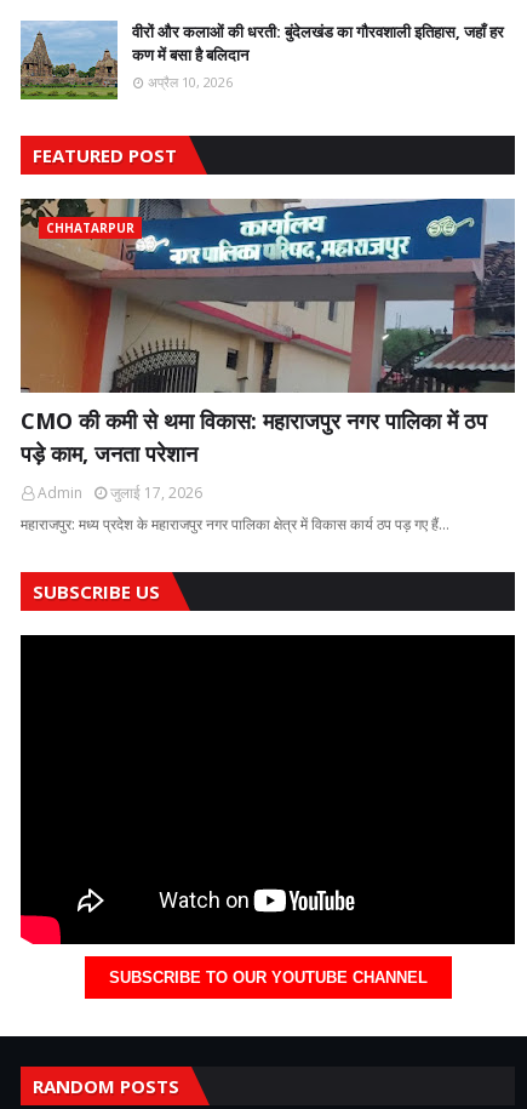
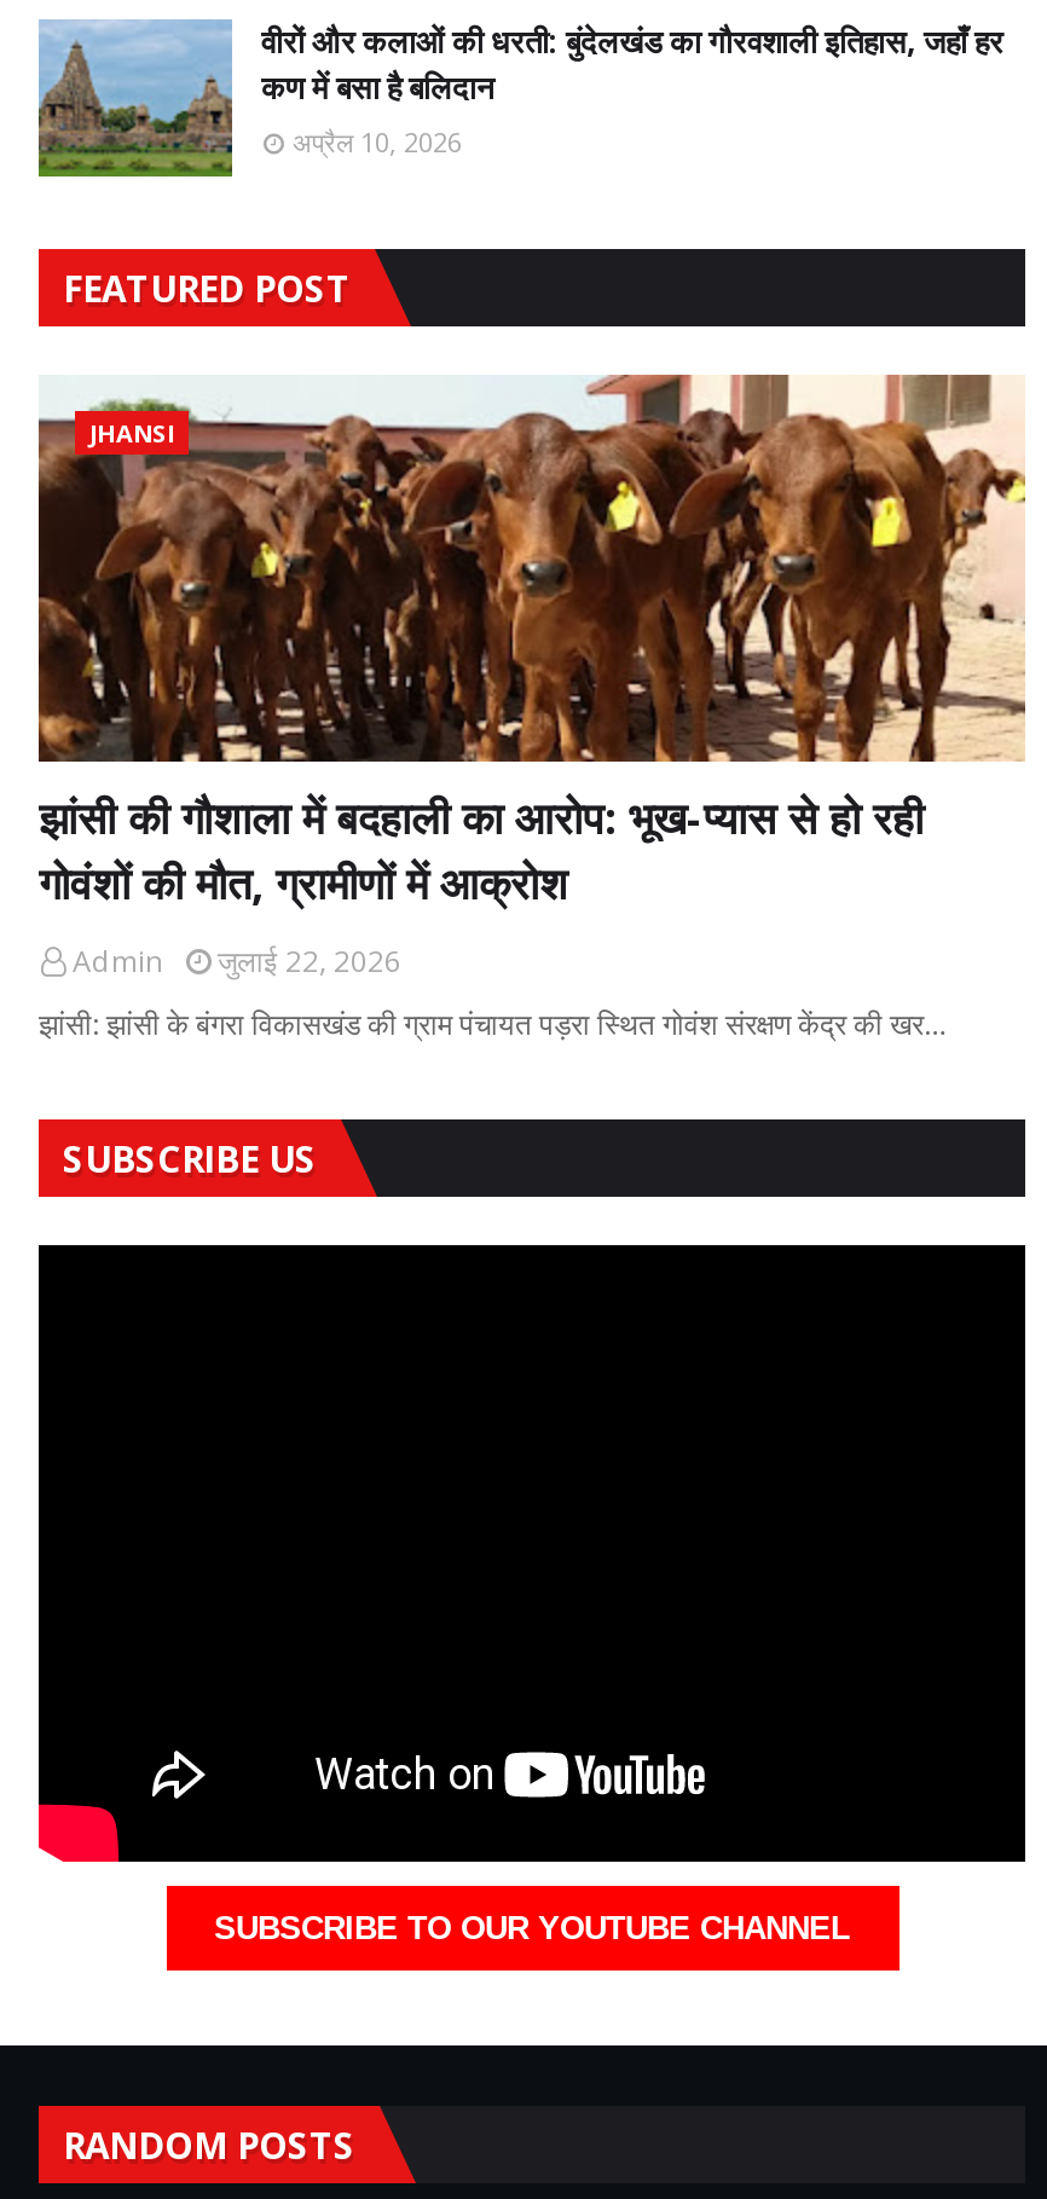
[19,198,516,394] [image] | CHHATARPUR -> [39,372,1028,764] [image] | JHANSI
[21,406,487,468] CMO की कमी से थमा विकास: महाराजपुर नगर पालिका में ठप | पड़े काम, जनता परेशान -> [39,788,924,912] झांसी की गौशाला में बदहाली का आरोप: भूख-प्यास से हो रही | गोवंशों की मौत, ग्रामीणों में आक्रोश
[38,482,202,503] Admin जुलाई 17, 2026 -> [73,941,401,982] Admin जुलाई 22, 2026
[21,514,449,535] महाराजपुर: मध्य प्रदेश के महाराजपुर नगर पालिका क्षेत्र में विकास कार्य ठप पड़ गए हैं… -> [39,1003,945,1044] झांसी: झांसी के बंगरा विकासखंड की ग्राम पंचायत पड़रा स्थित गोवंश संरक्षण केंद्र की खर…

